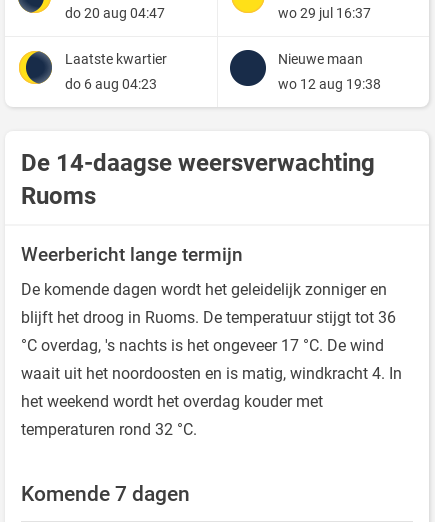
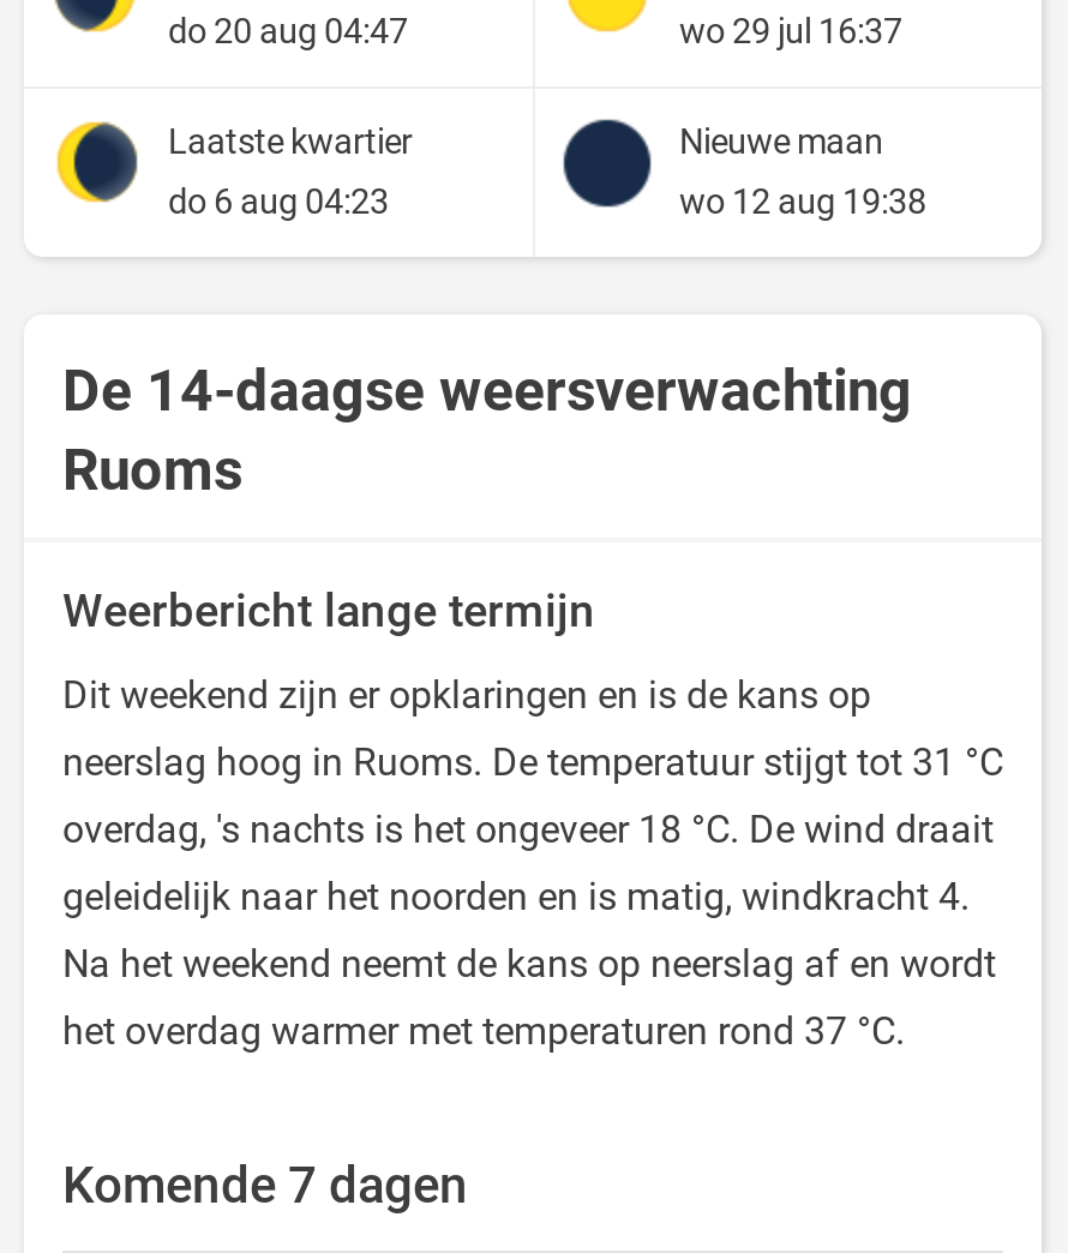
[21,280,387,299] De komende dagen wordt het geleidelijk zonniger en -> [62,673,871,718] Dit weekend zijn er opklaringen en is de kans op
[21,308,396,327] blijft het droog in Ruoms. De temperatuur stijgt tot 36 -> [62,740,1003,786] neerslag hoog in Ruoms. De temperatuur stijgt tot 31 °C
[21,336,384,355] °C overdag, 's nachts is het ongeveer 17 °C. De wind -> [62,807,994,853] overdag, 's nachts is het ongeveer 18 °C. De wind draait
[21,364,402,383] waait uit het noordoosten en is matig, windkracht 4. In -> [62,874,970,920] geleidelijk naar het noorden en is matig, windkracht 4.
[21,392,323,411] het weekend wordt het overdag kouder met -> [62,942,996,987] Na het weekend neemt de kans op neerslag af en wordt
[21,420,197,439] temperaturen rond 32 °C. -> [62,1009,905,1054] het overdag warmer met temperaturen rond 37 °C.

